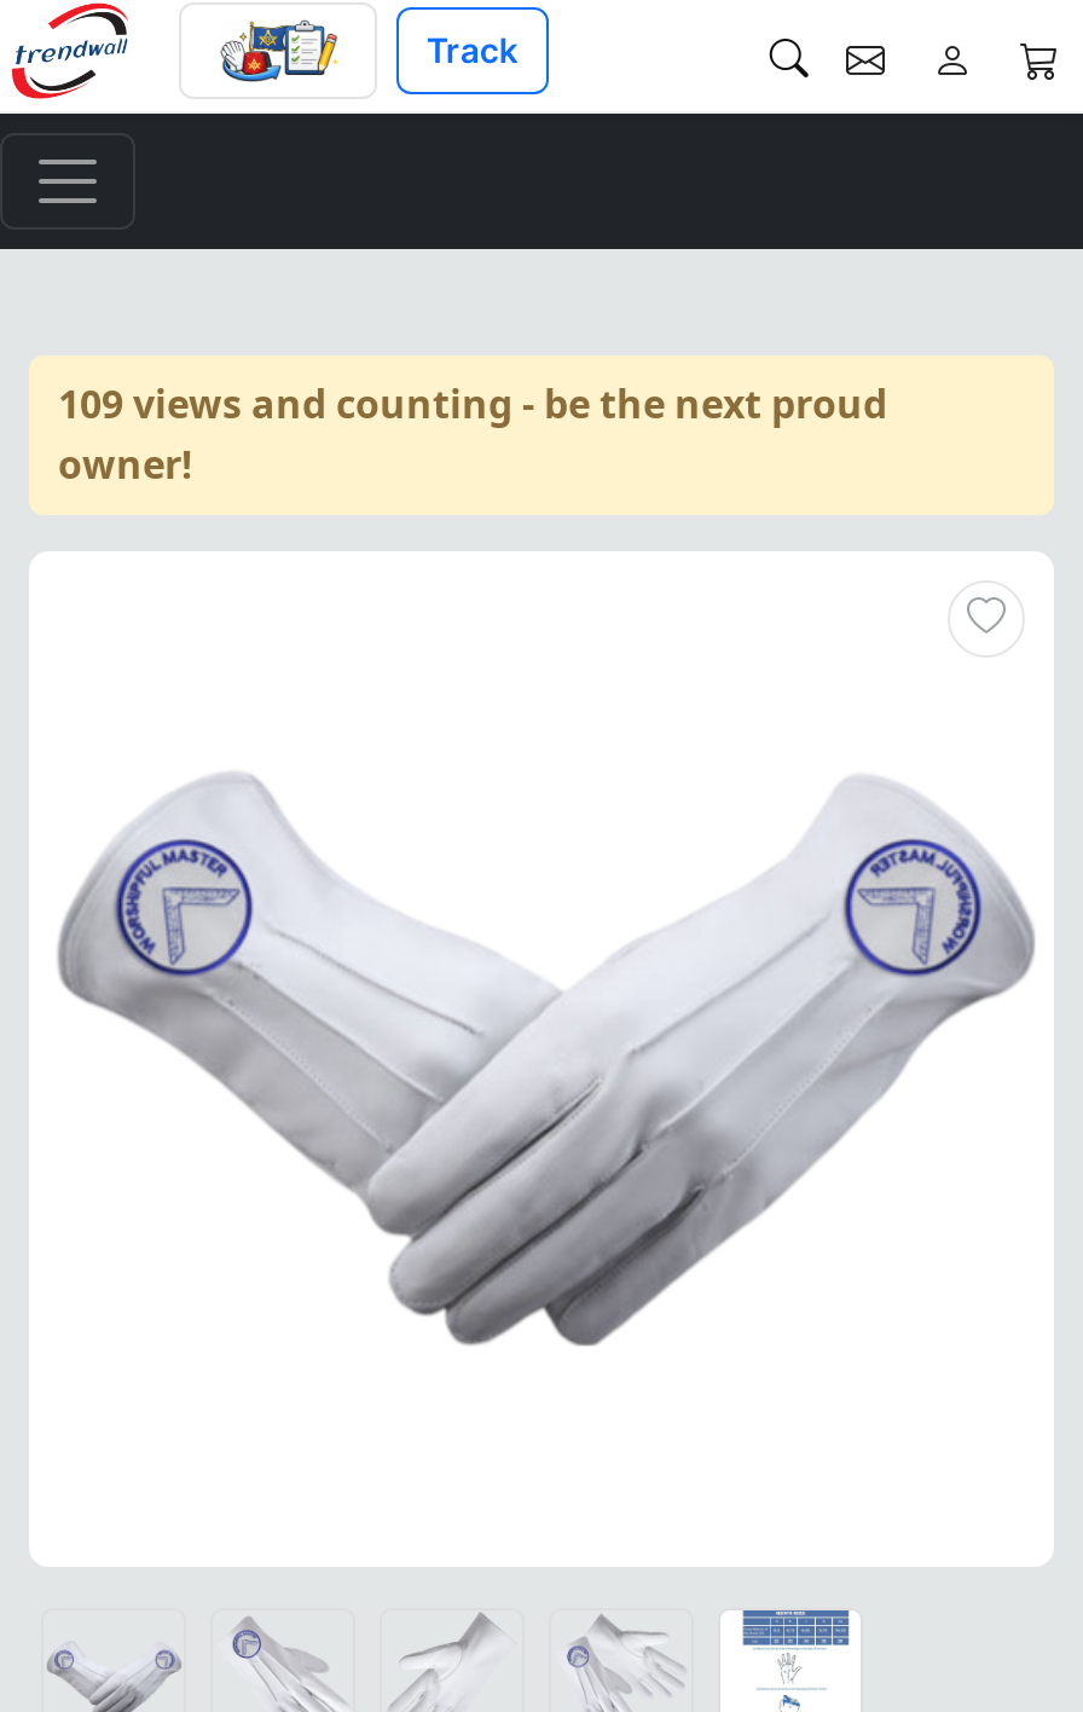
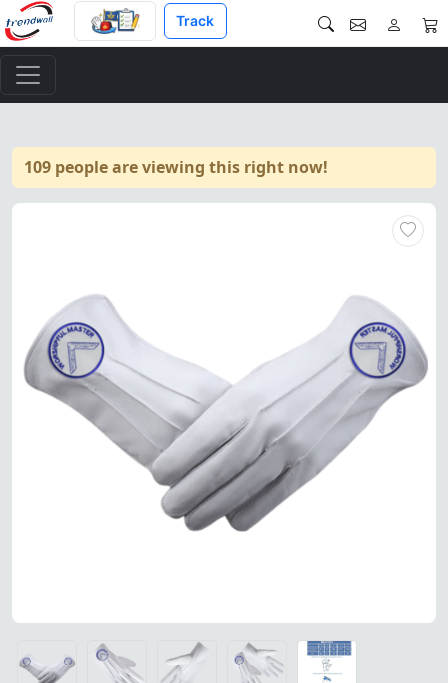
[58,376,887,490] 109 views and counting - be the next proud | owner! -> [24,156,328,178] 109 people are viewing this right now!

